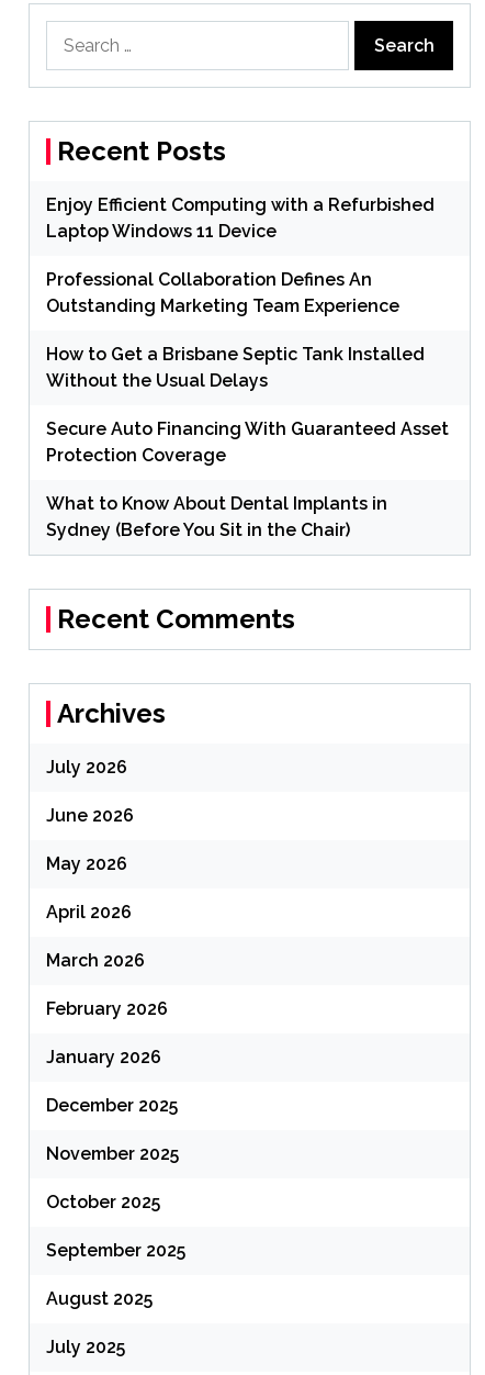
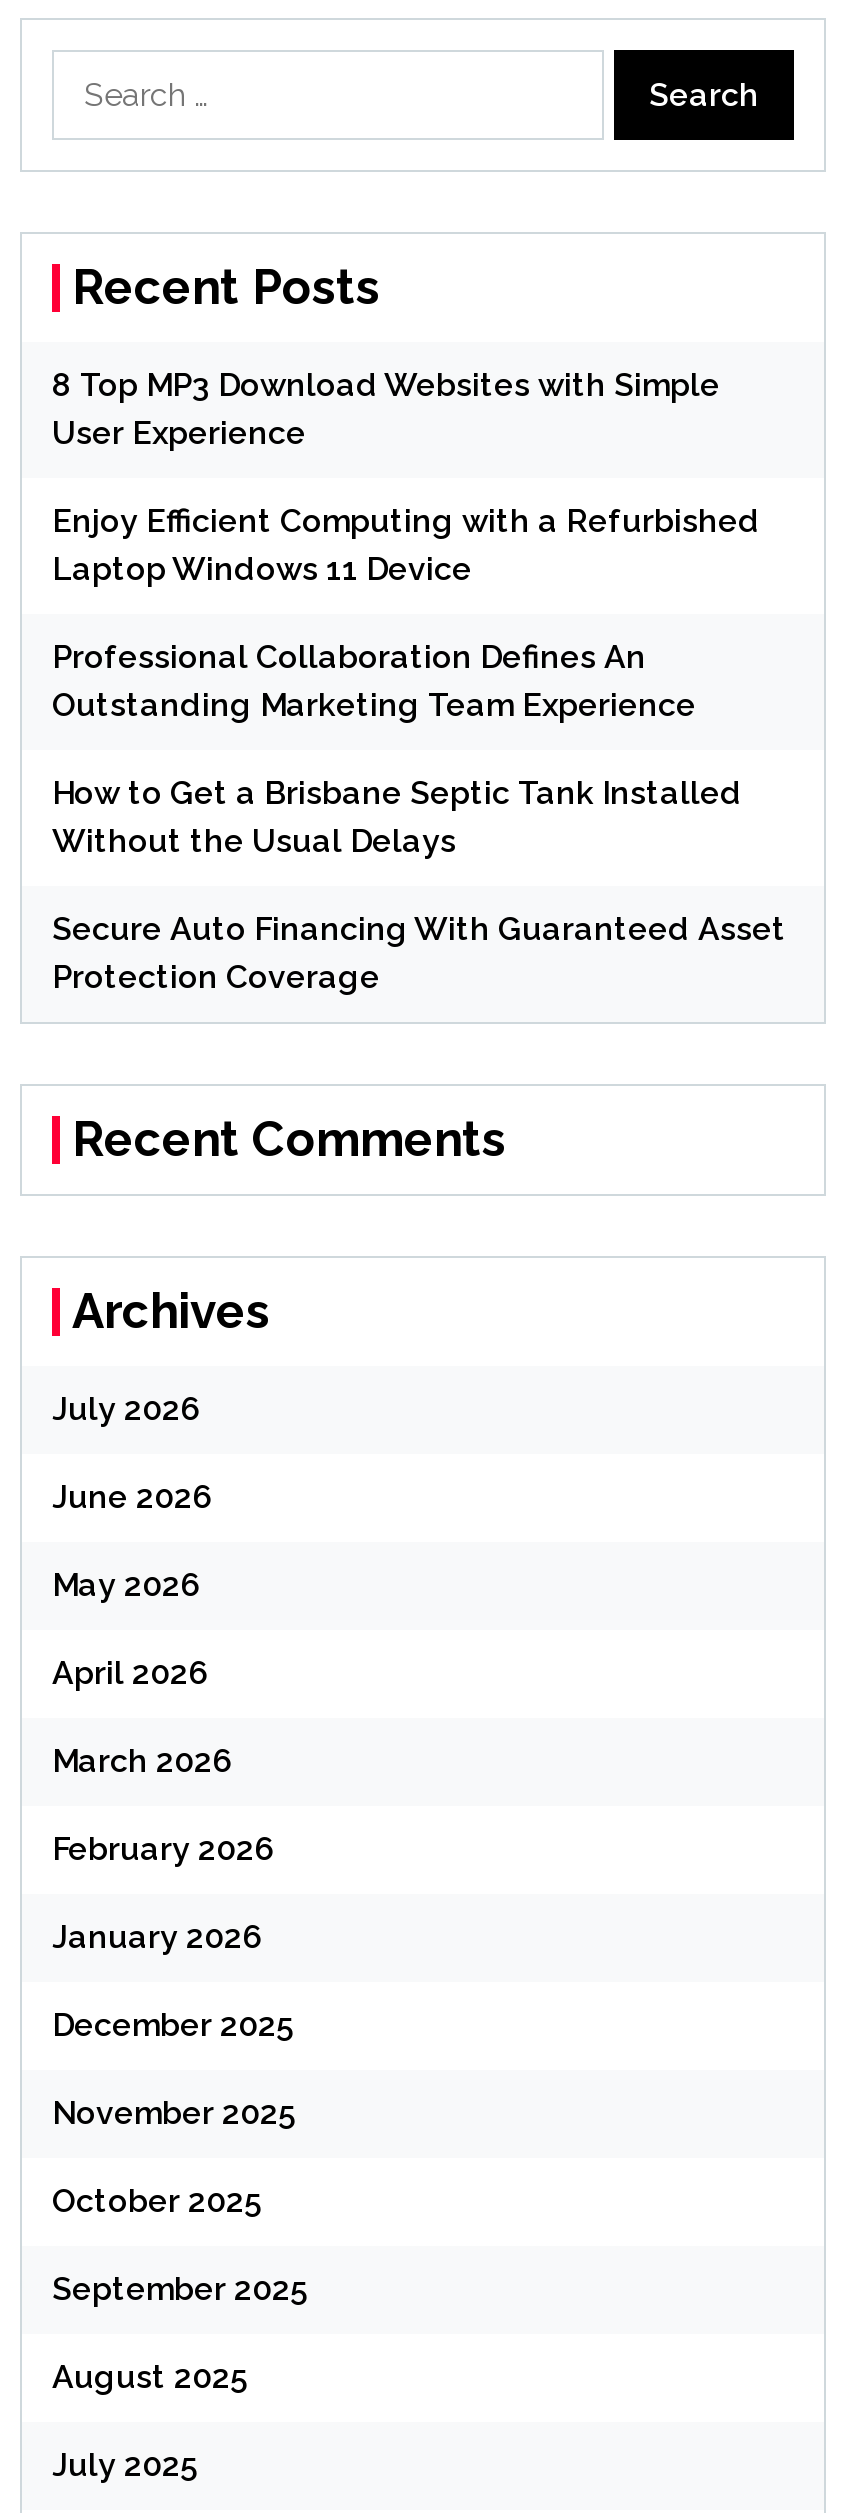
none -> [52,366,720,452] 8 Top MP3 Download Websites with Simple | User Experience
moved [46,194,449,466] -> [52,502,786,996]: Enjoy Efficient Computing with a Refurbished | Laptop Windows 11 Device | Professional Collaboration Defines An | Outstanding Marketing Team Experience | How to Get a Brisbane Septic Tank Installed | Without the Usual Delays | Secure Auto Financing With Guaranteed Asset | Protection Coverage
[46,493,387,540] What to Know About Dental Implants in | Sydney (Before You Sit in the Chair) -> none

